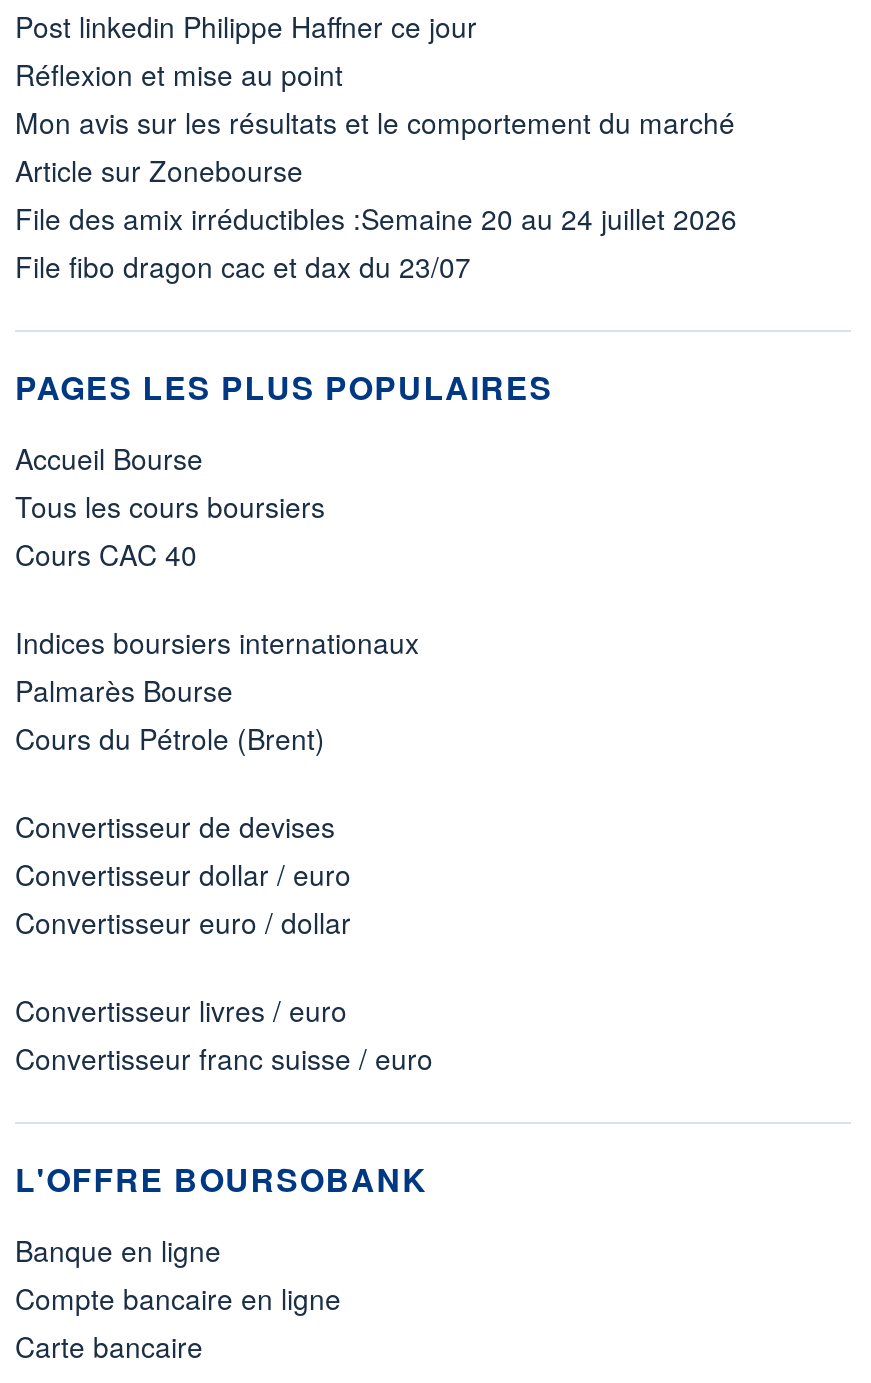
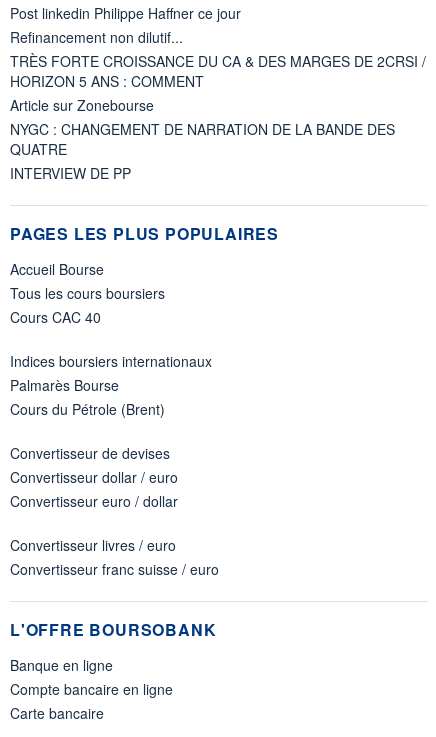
[15,54,735,142] Réflexion et mise au point | Mon avis sur les résultats et le comportement du marché -> [10,27,426,91] Refinancement non dilutif... | TRÈS FORTE CROISSANCE DU CA & DES MARGES DE 2CRSI / | HORIZON 5 ANS : COMMENT
[15,198,737,286] File des amix irréductibles :Semaine 20 au 24 juillet 2026 | File fibo dragon cac et dax du 23/07 -> [10,119,395,183] NYGC : CHANGEMENT DE NARRATION DE LA BANDE DES | QUATRE | INTERVIEW DE PP

